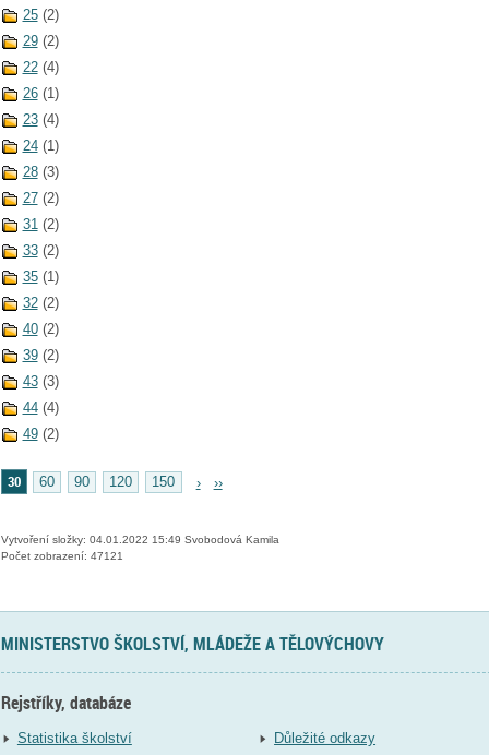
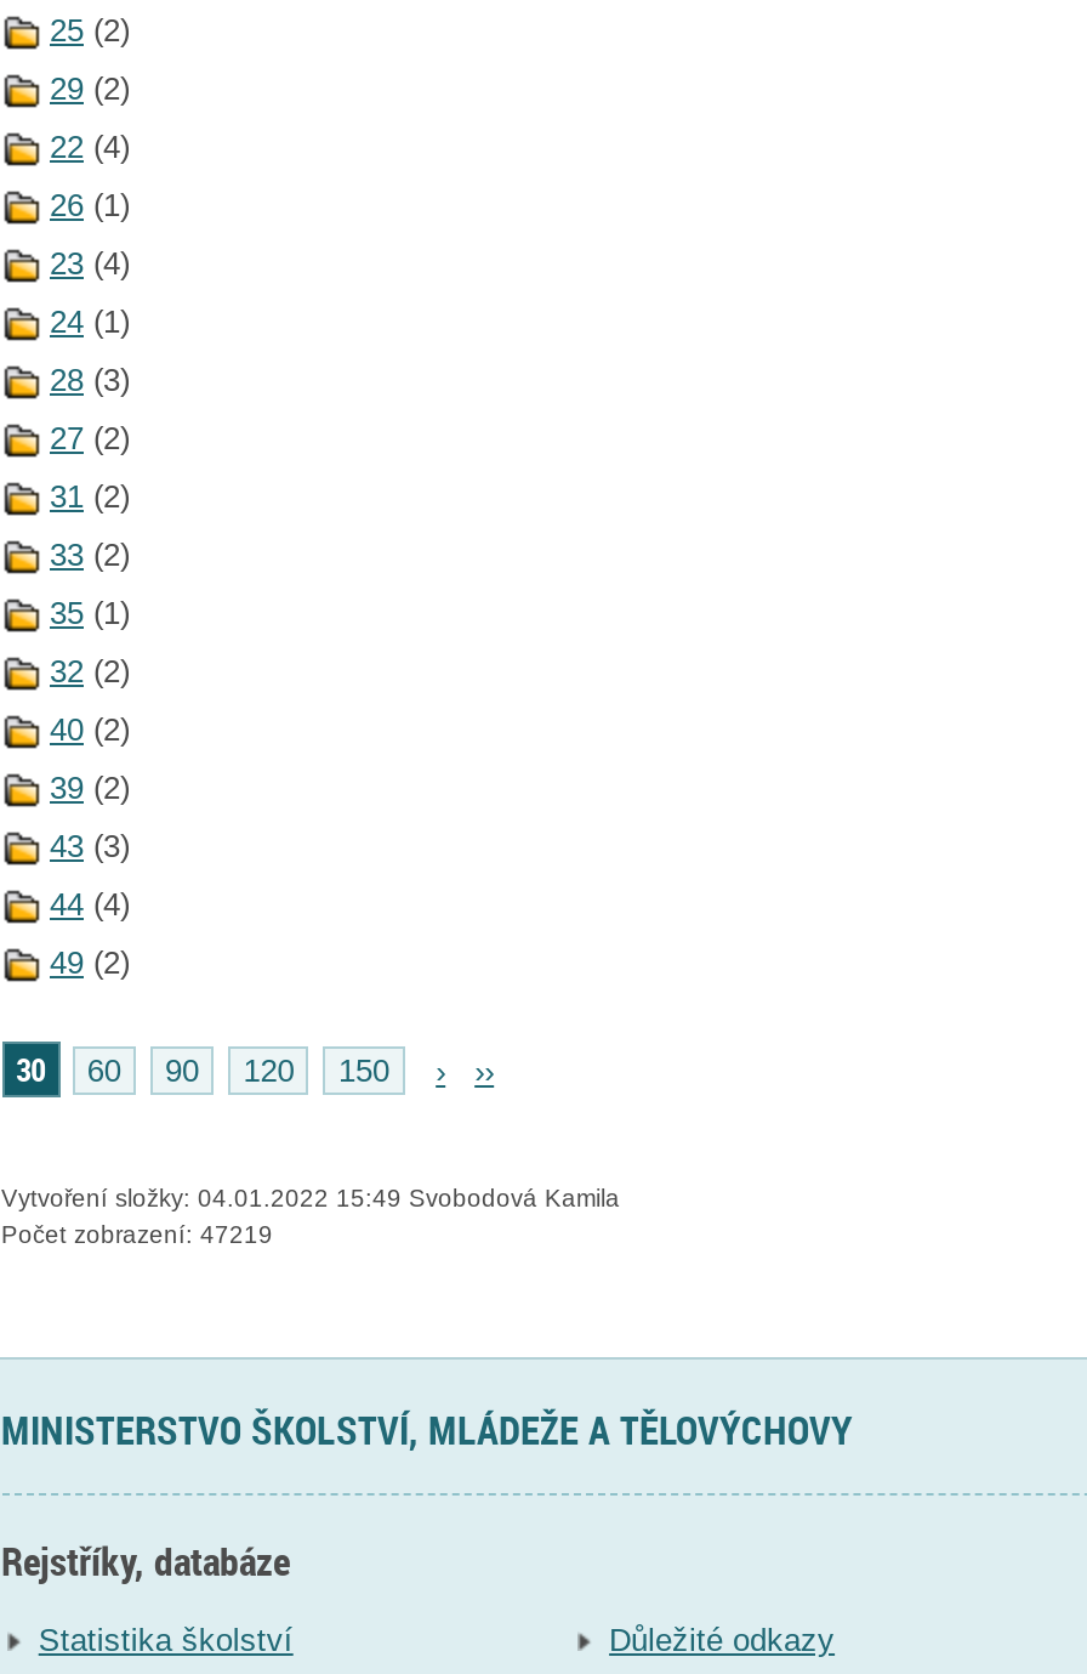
[1,550,123,562] Počet zobrazení: 47121 -> [1,1221,273,1248] Počet zobrazení: 47219

